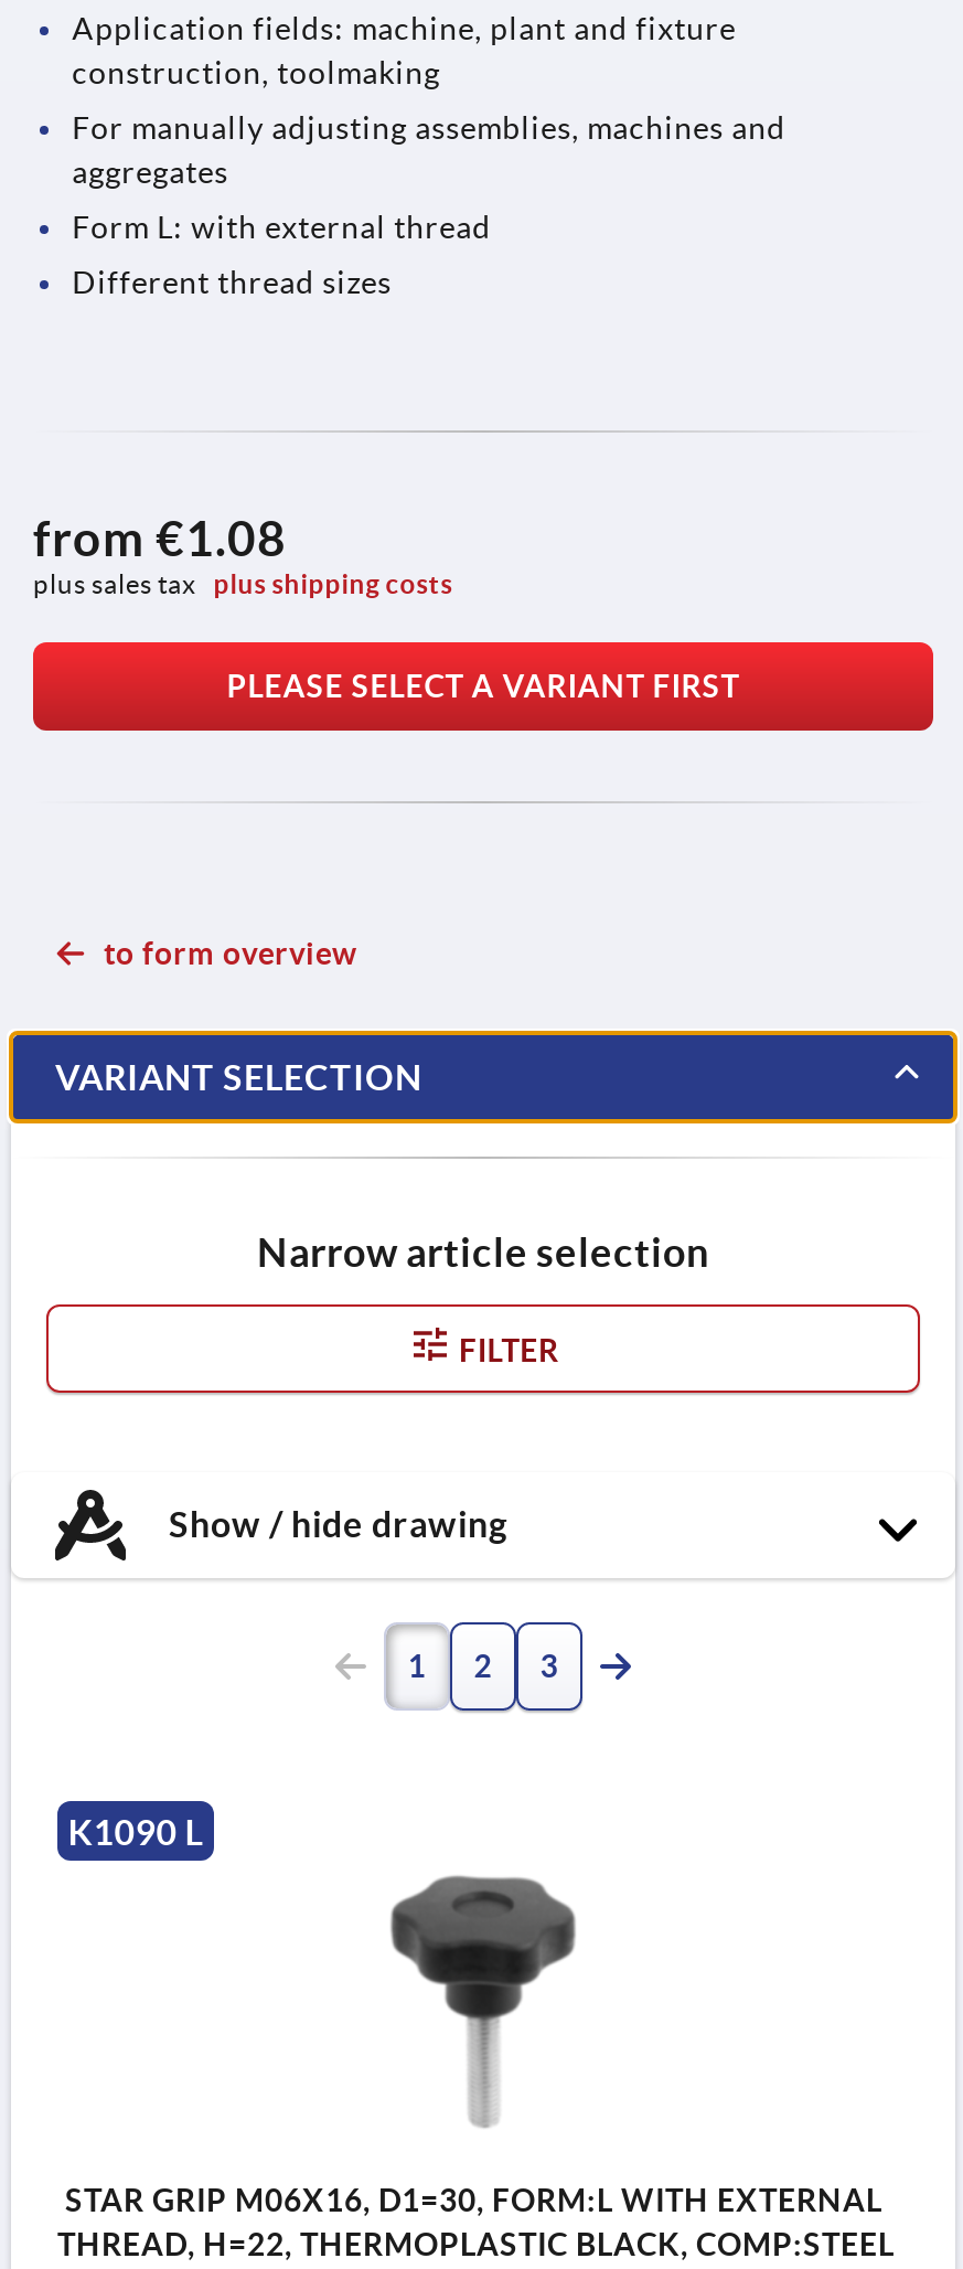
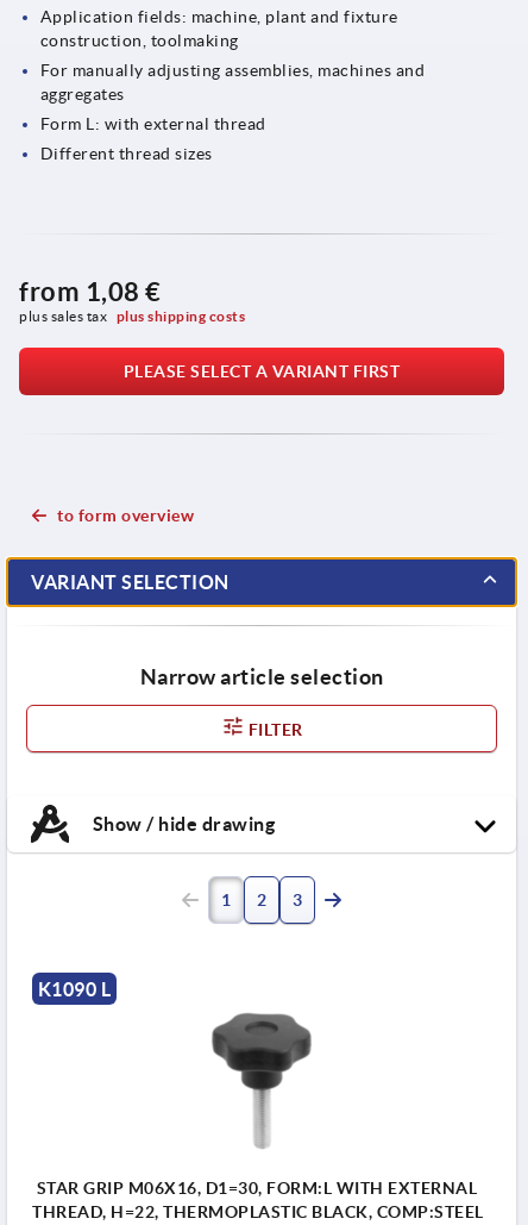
[33,509,287,565] from €1.08 -> [19,276,161,306] from 1,08 €

